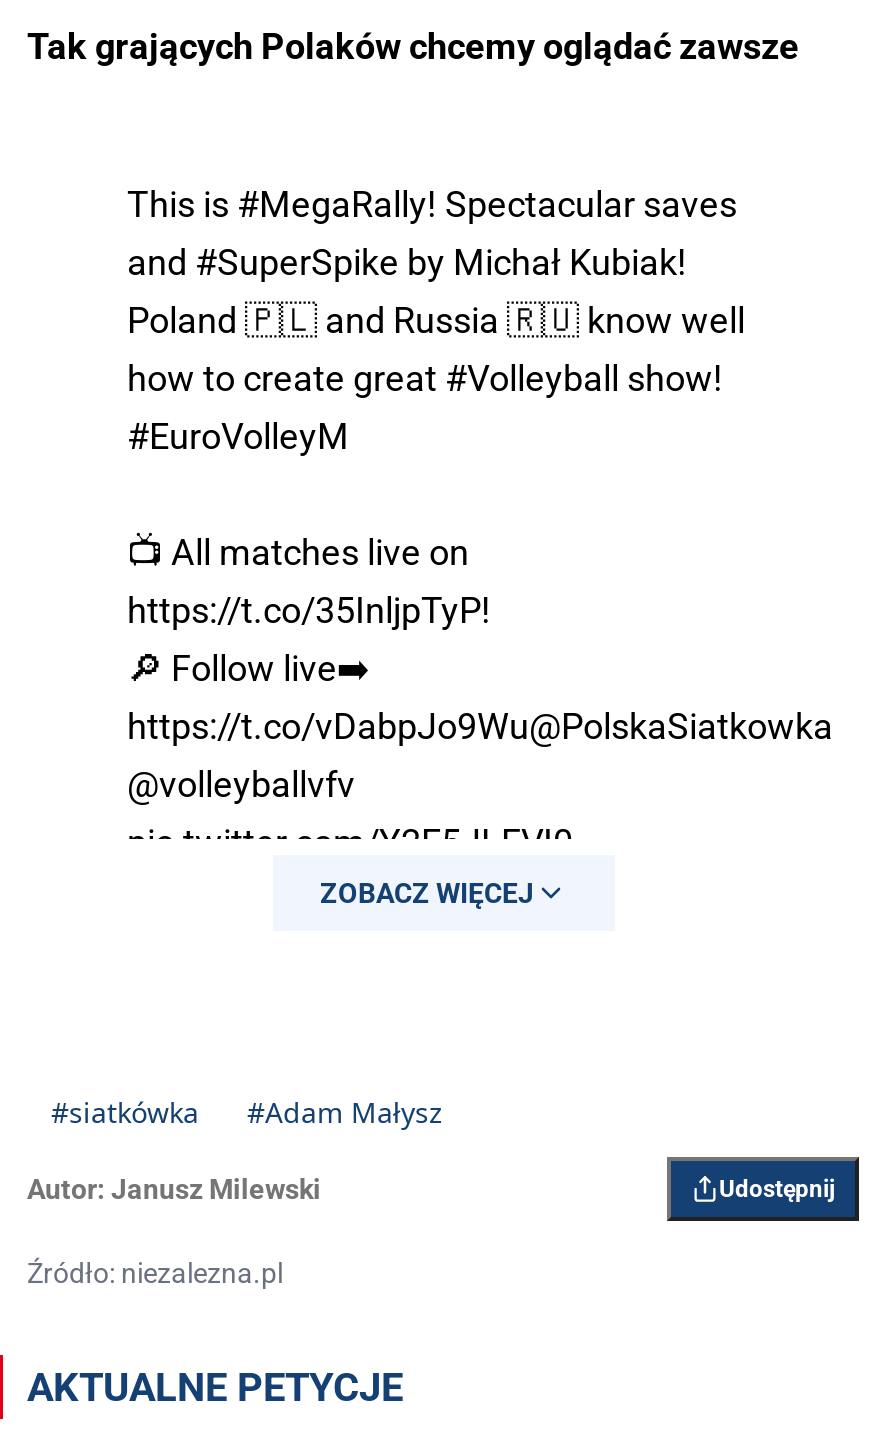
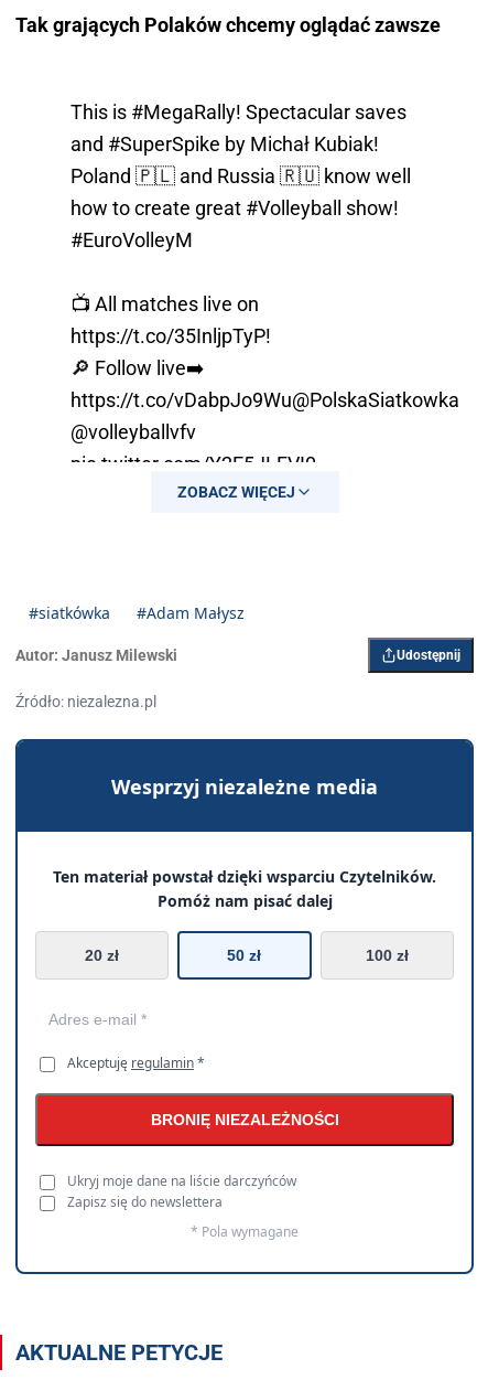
none -> [14,738,475,1275] [image] | Wesprzyj niezależne media | Ten materiał powstał dzięki wsparciu Czytelników. | Pomóż nam pisać dalej | 20 zł | 50 zł | 100 zł
none -> [67,1054,339,1241] Akceptuję regulamin * | BRONIĘ NIEZALEŻNOŚCI | Ukryj moje dane na liście darczyńców | Zapisz się do newslettera | * Pola wymagane

